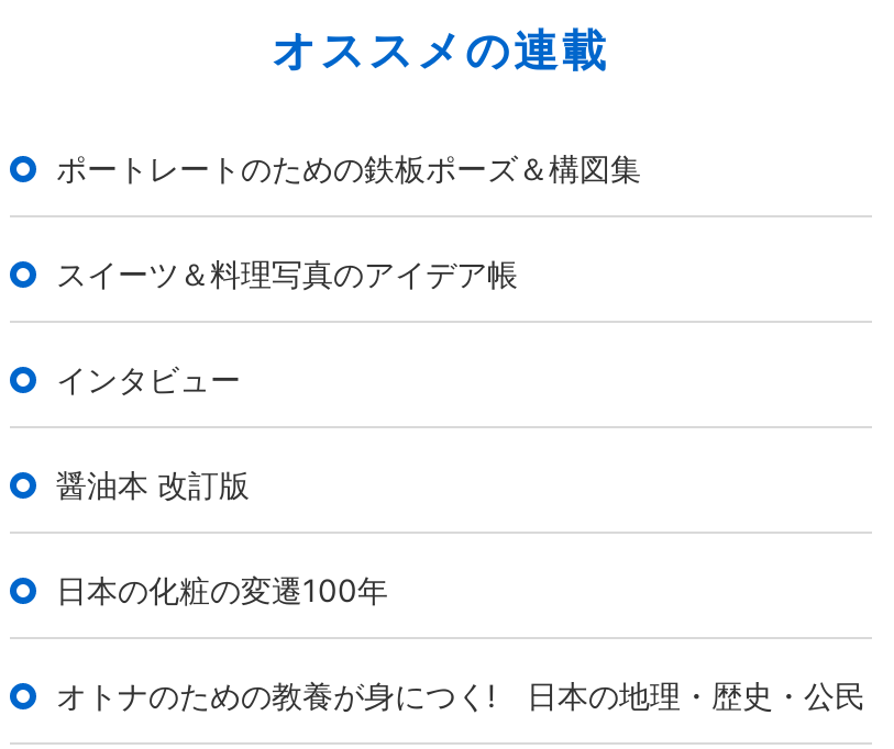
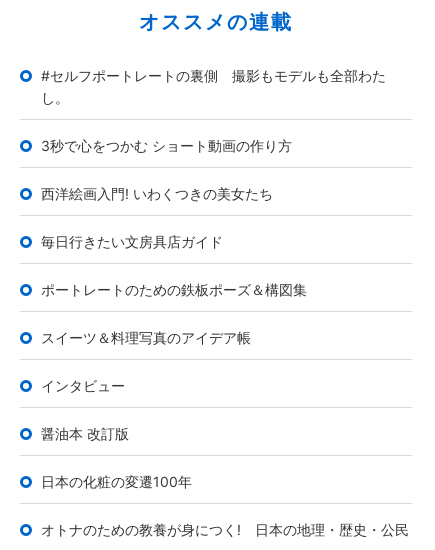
none -> [41,67,386,250] #セルフポートレートの裏側 撮影もモデルも全部わた | し。 | 3秒で心をつかむ ショート動画の作り方 | 西洋絵画入門! いわくつきの美女たち | 毎日行きたい文房具店ガイド

